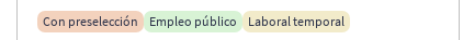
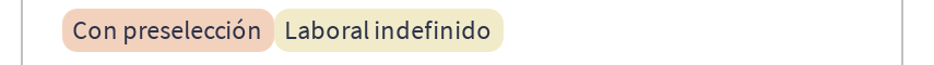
[149,13,344,29] Empleo público | Laboral temporal -> [284,13,492,45] Laboral indefinido

